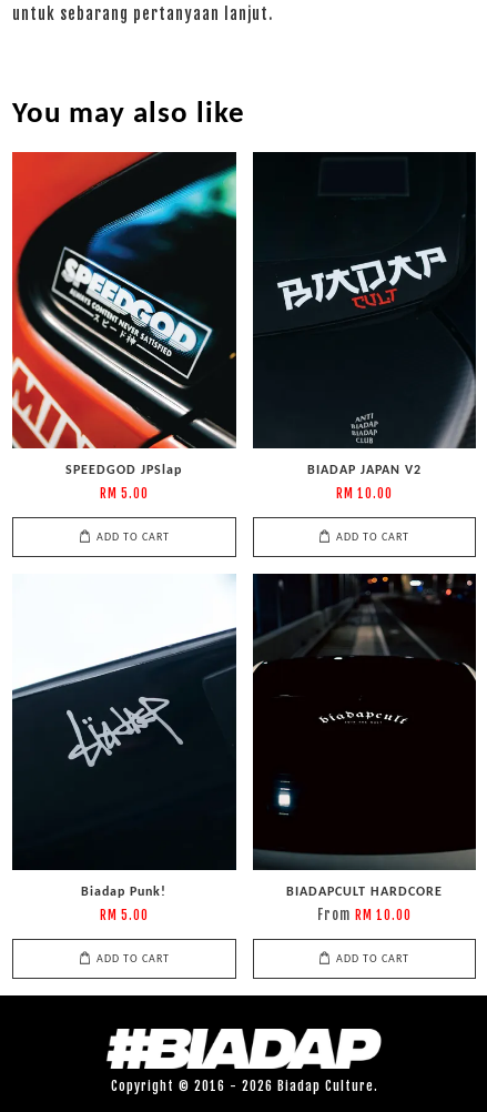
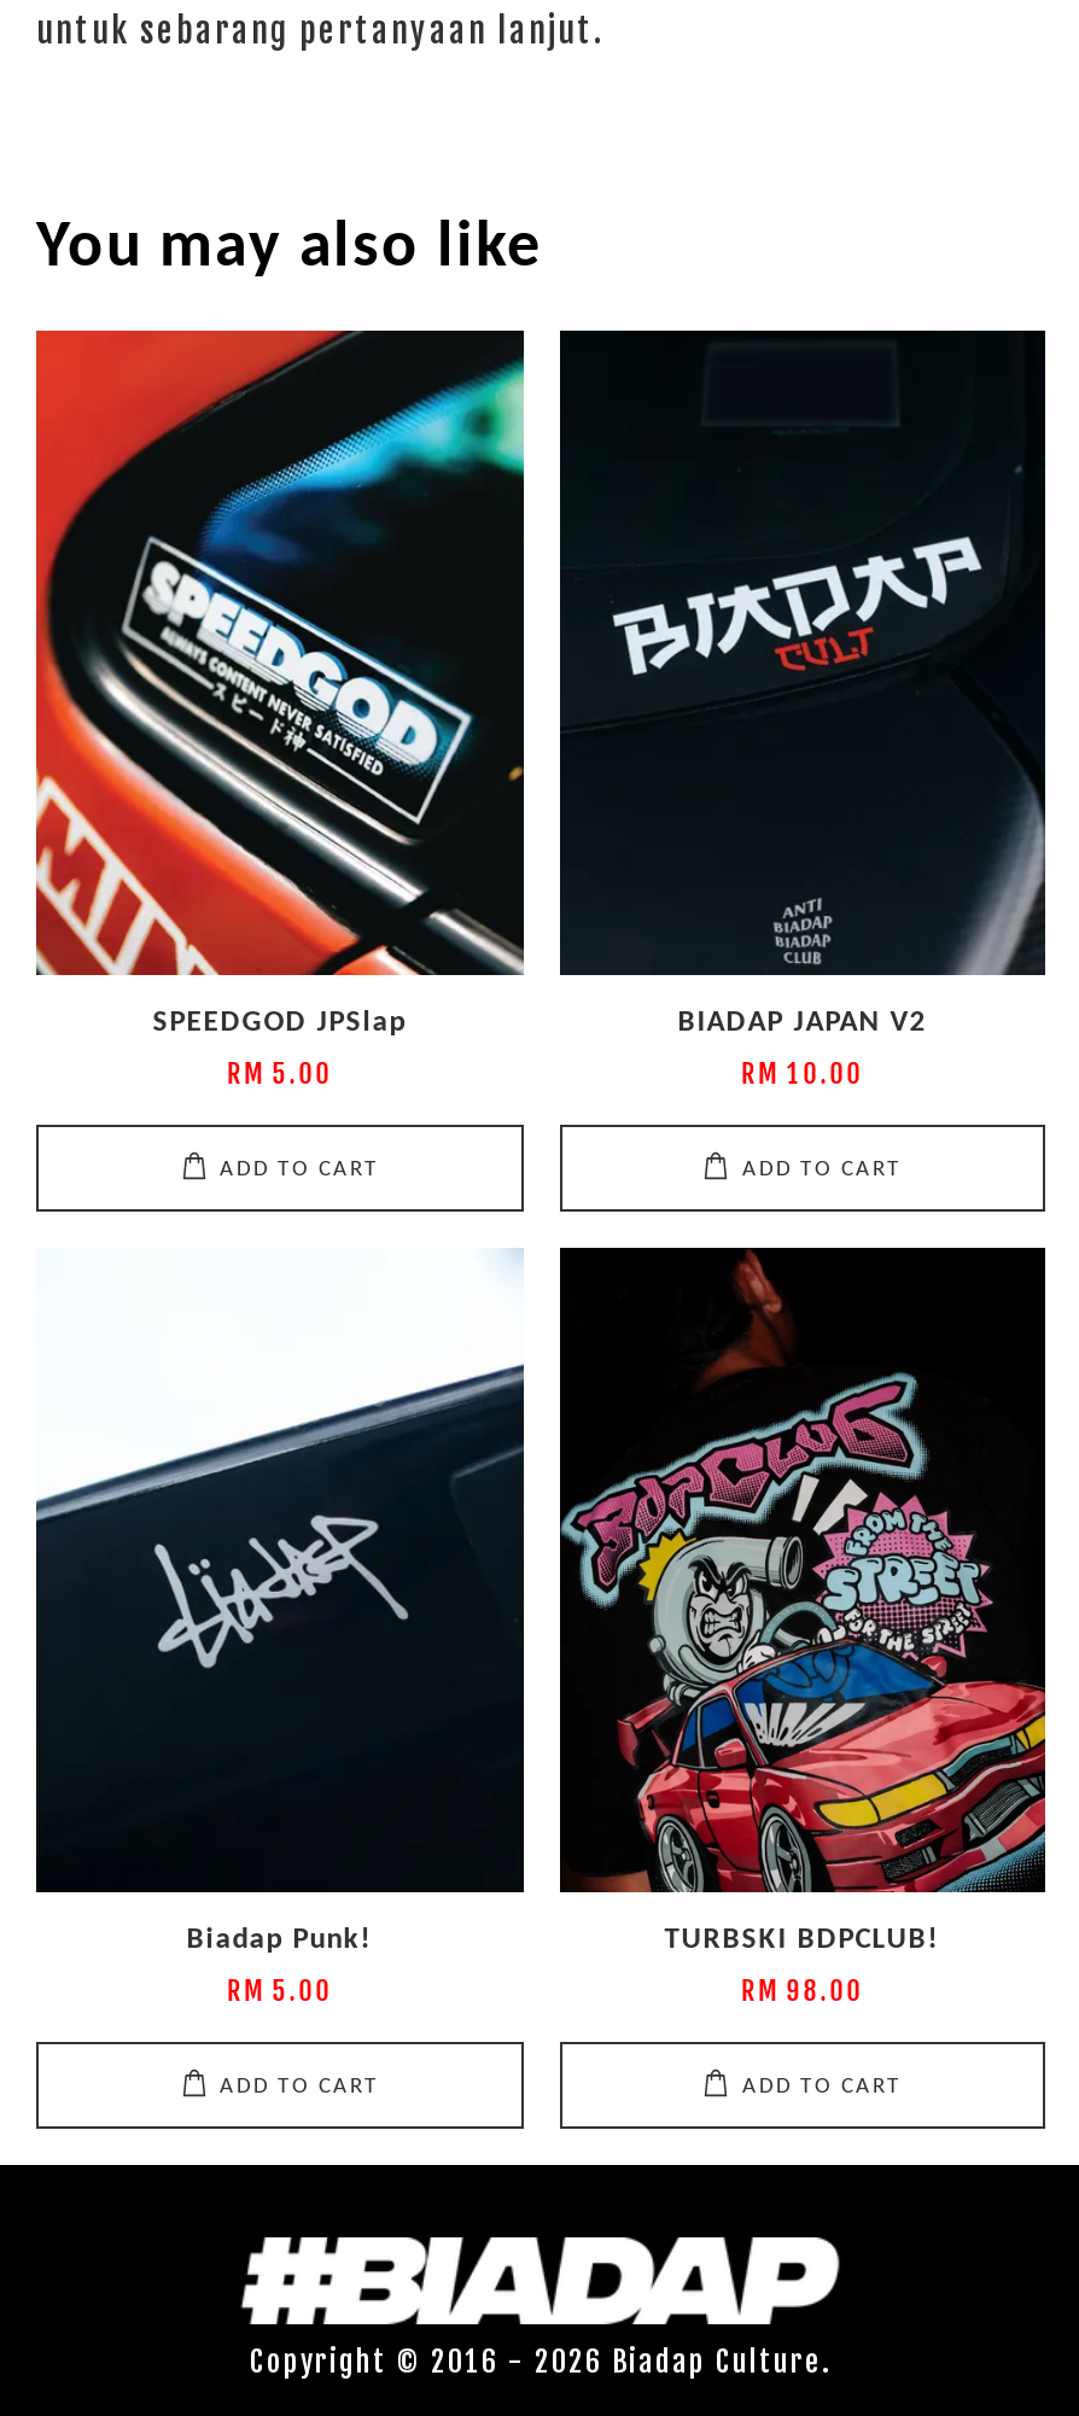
[252,574,477,899] [image] | BIADAPCULT HARDCORE -> [560,1250,1048,1955] [image] | TURBSKI BDPCLUB!
[317,907,411,923] From RM 10.00 -> [741,1974,864,2008] RM 98.00

